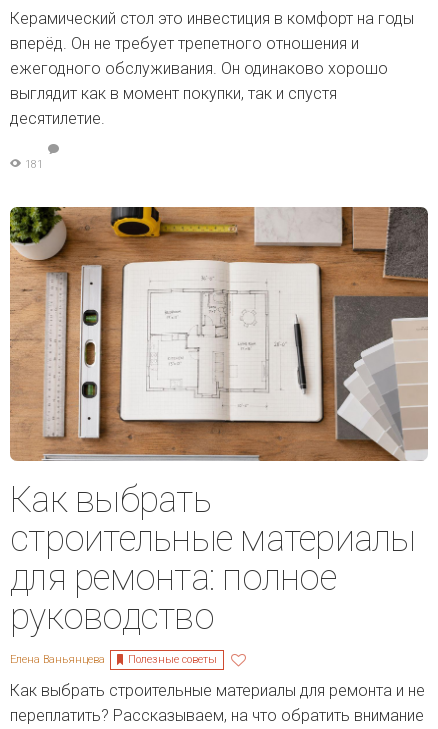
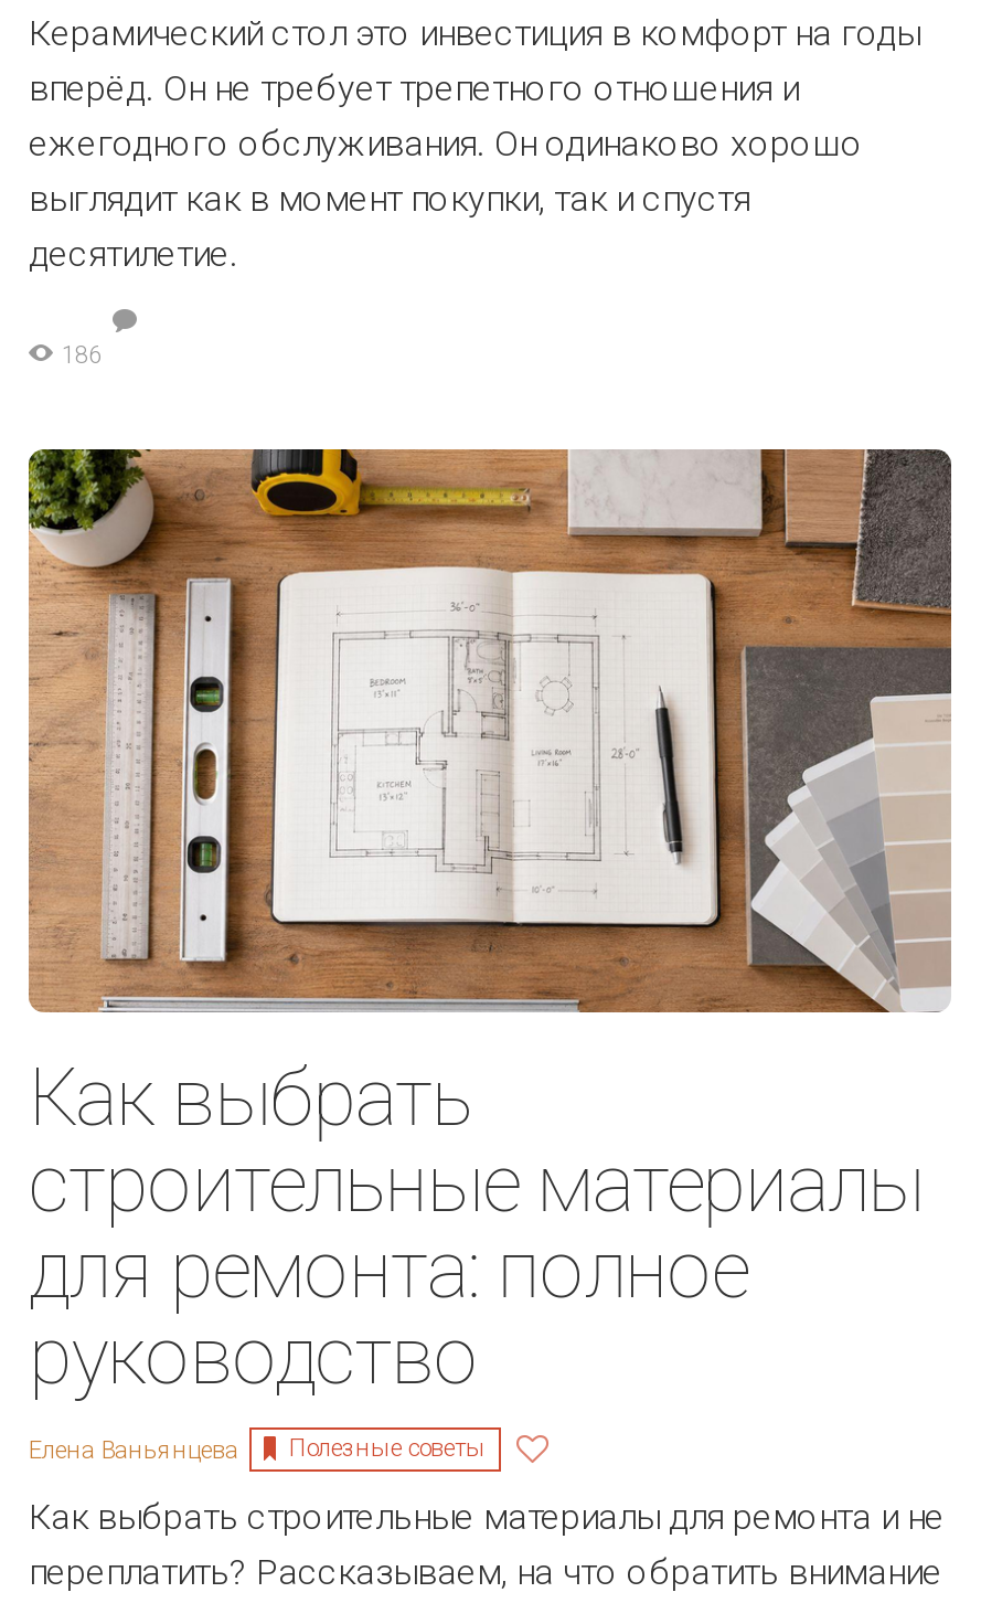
[25,157,43,170] 181 -> [62,341,102,370] 186

